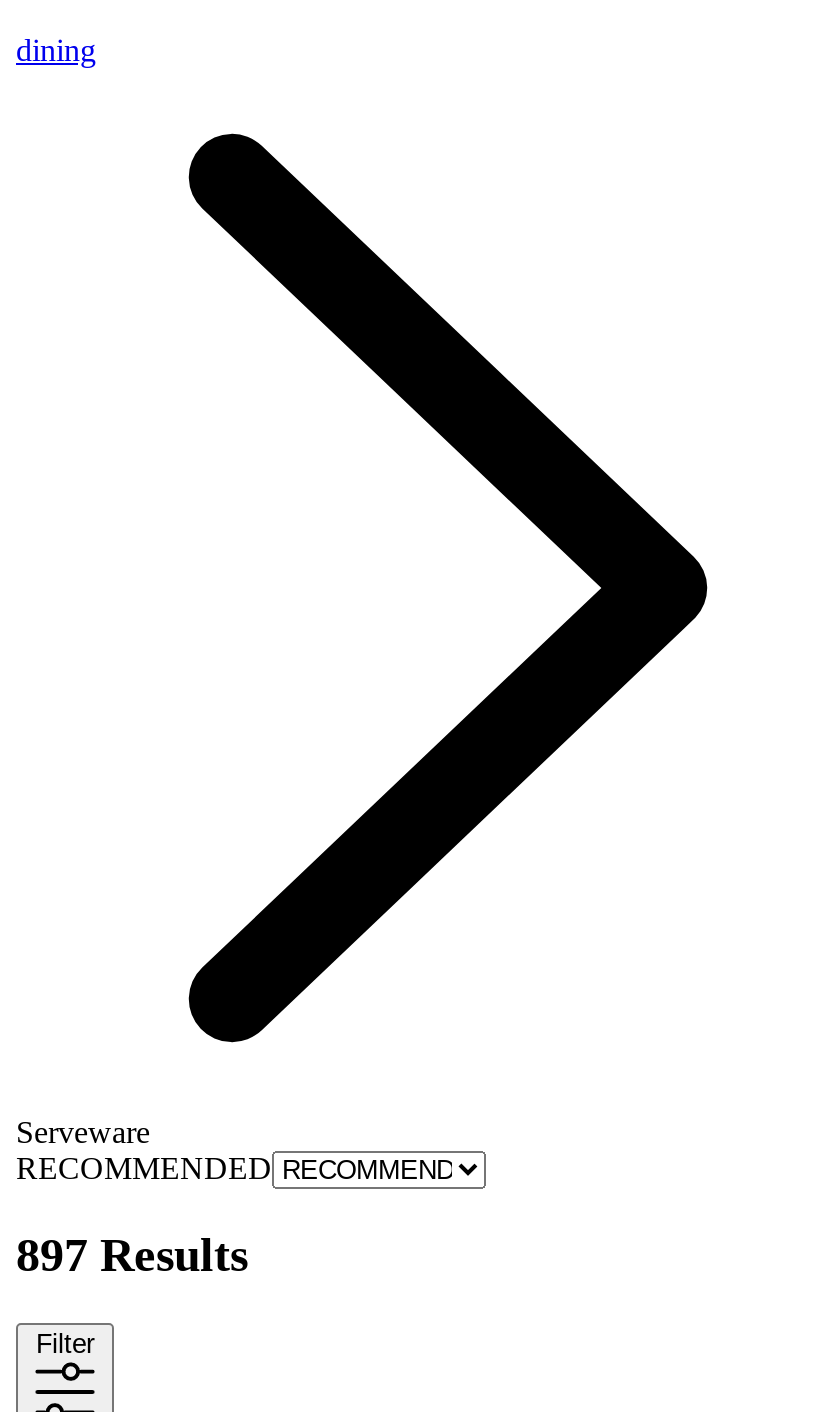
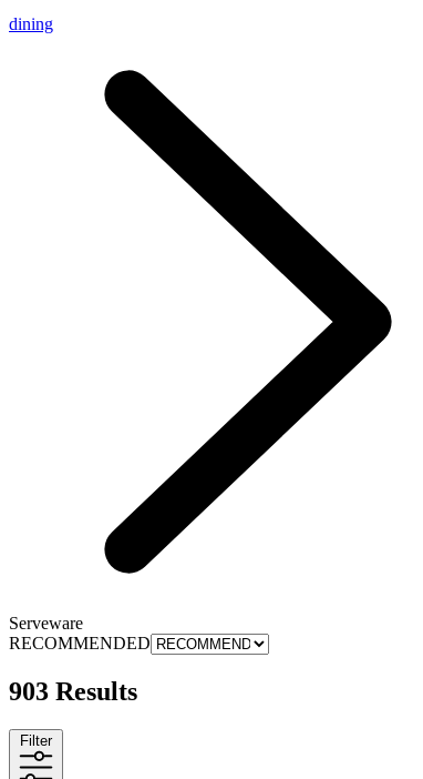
[16,1229,248,1281] 897 Results -> [9,677,137,706] 903 Results

